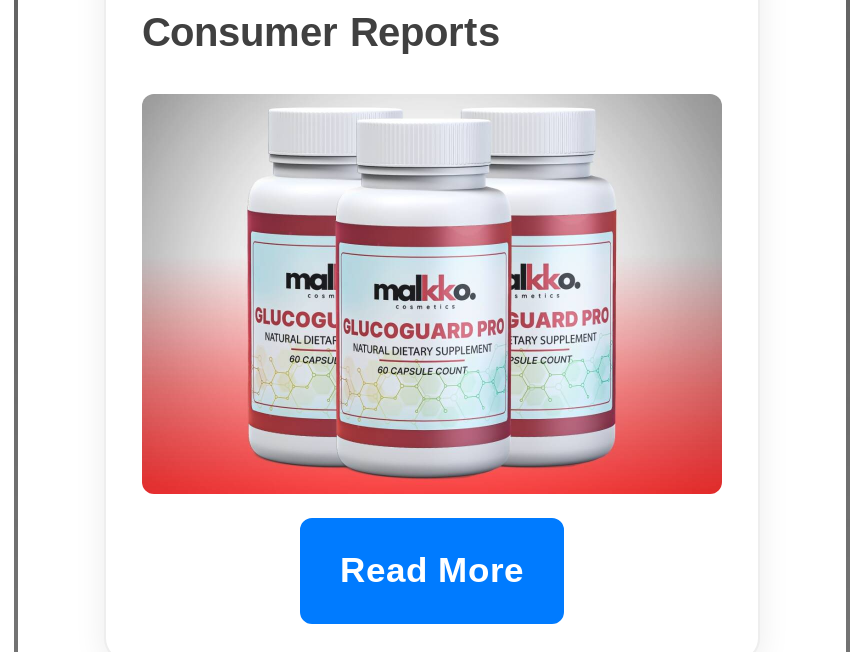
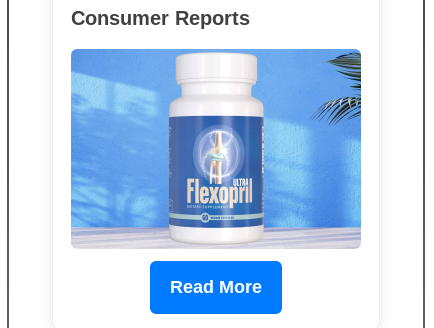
[140,94,724,496] [image] -> [70,49,362,249] [image]

